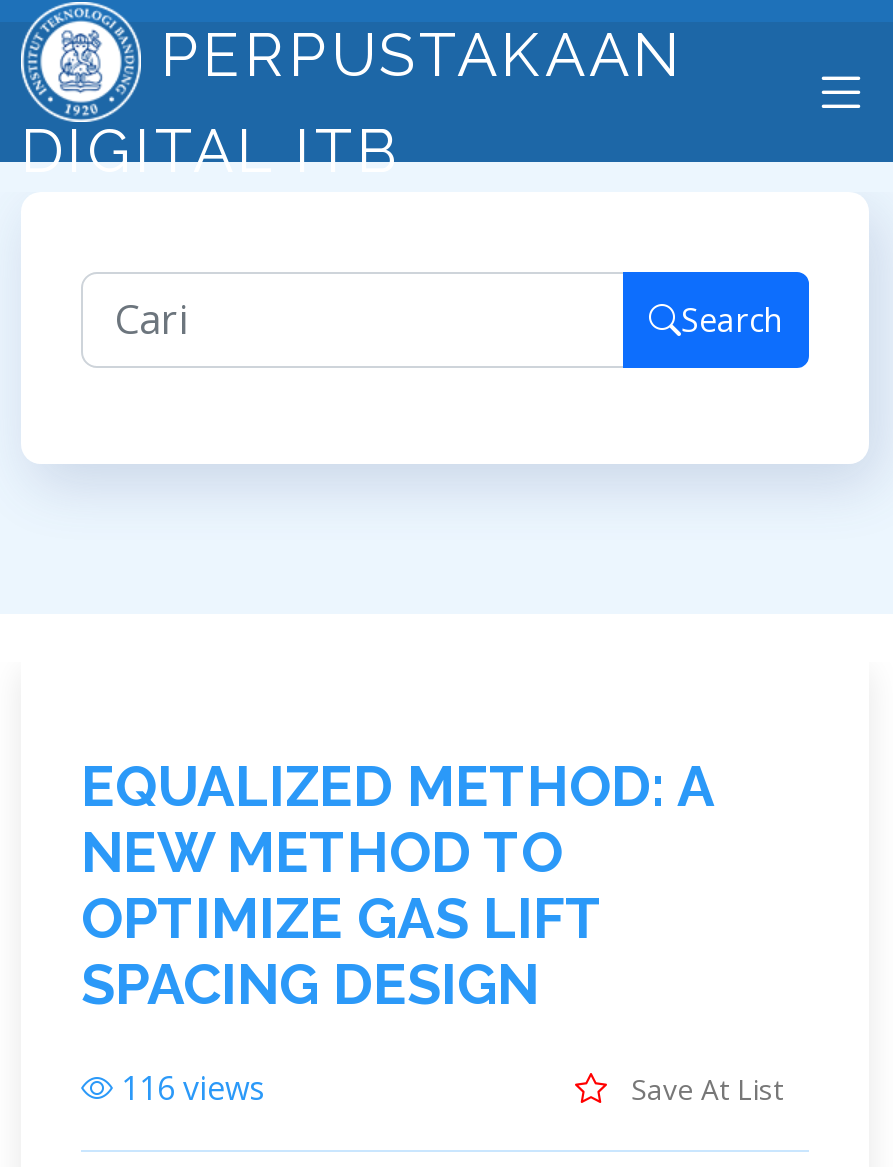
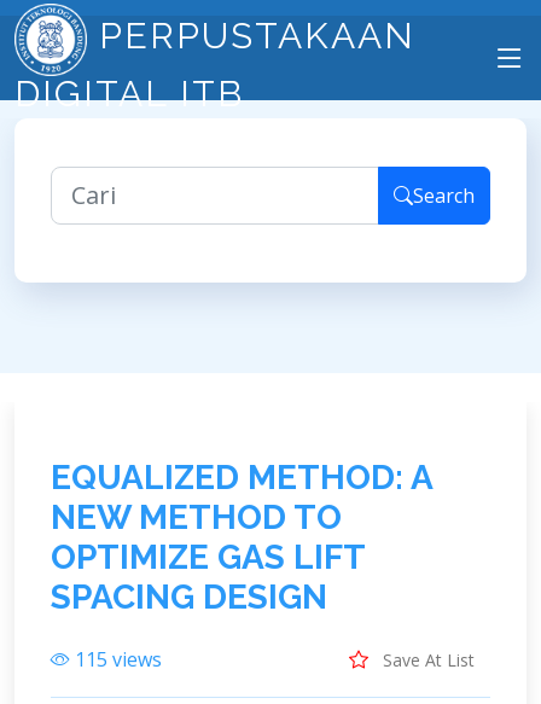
[121,1066,265,1110] 116 views -> [75,646,162,673] 115 views

